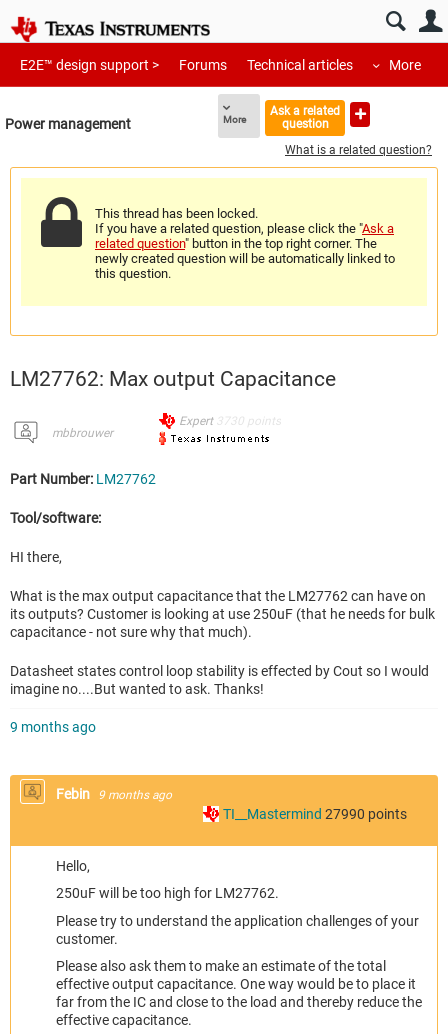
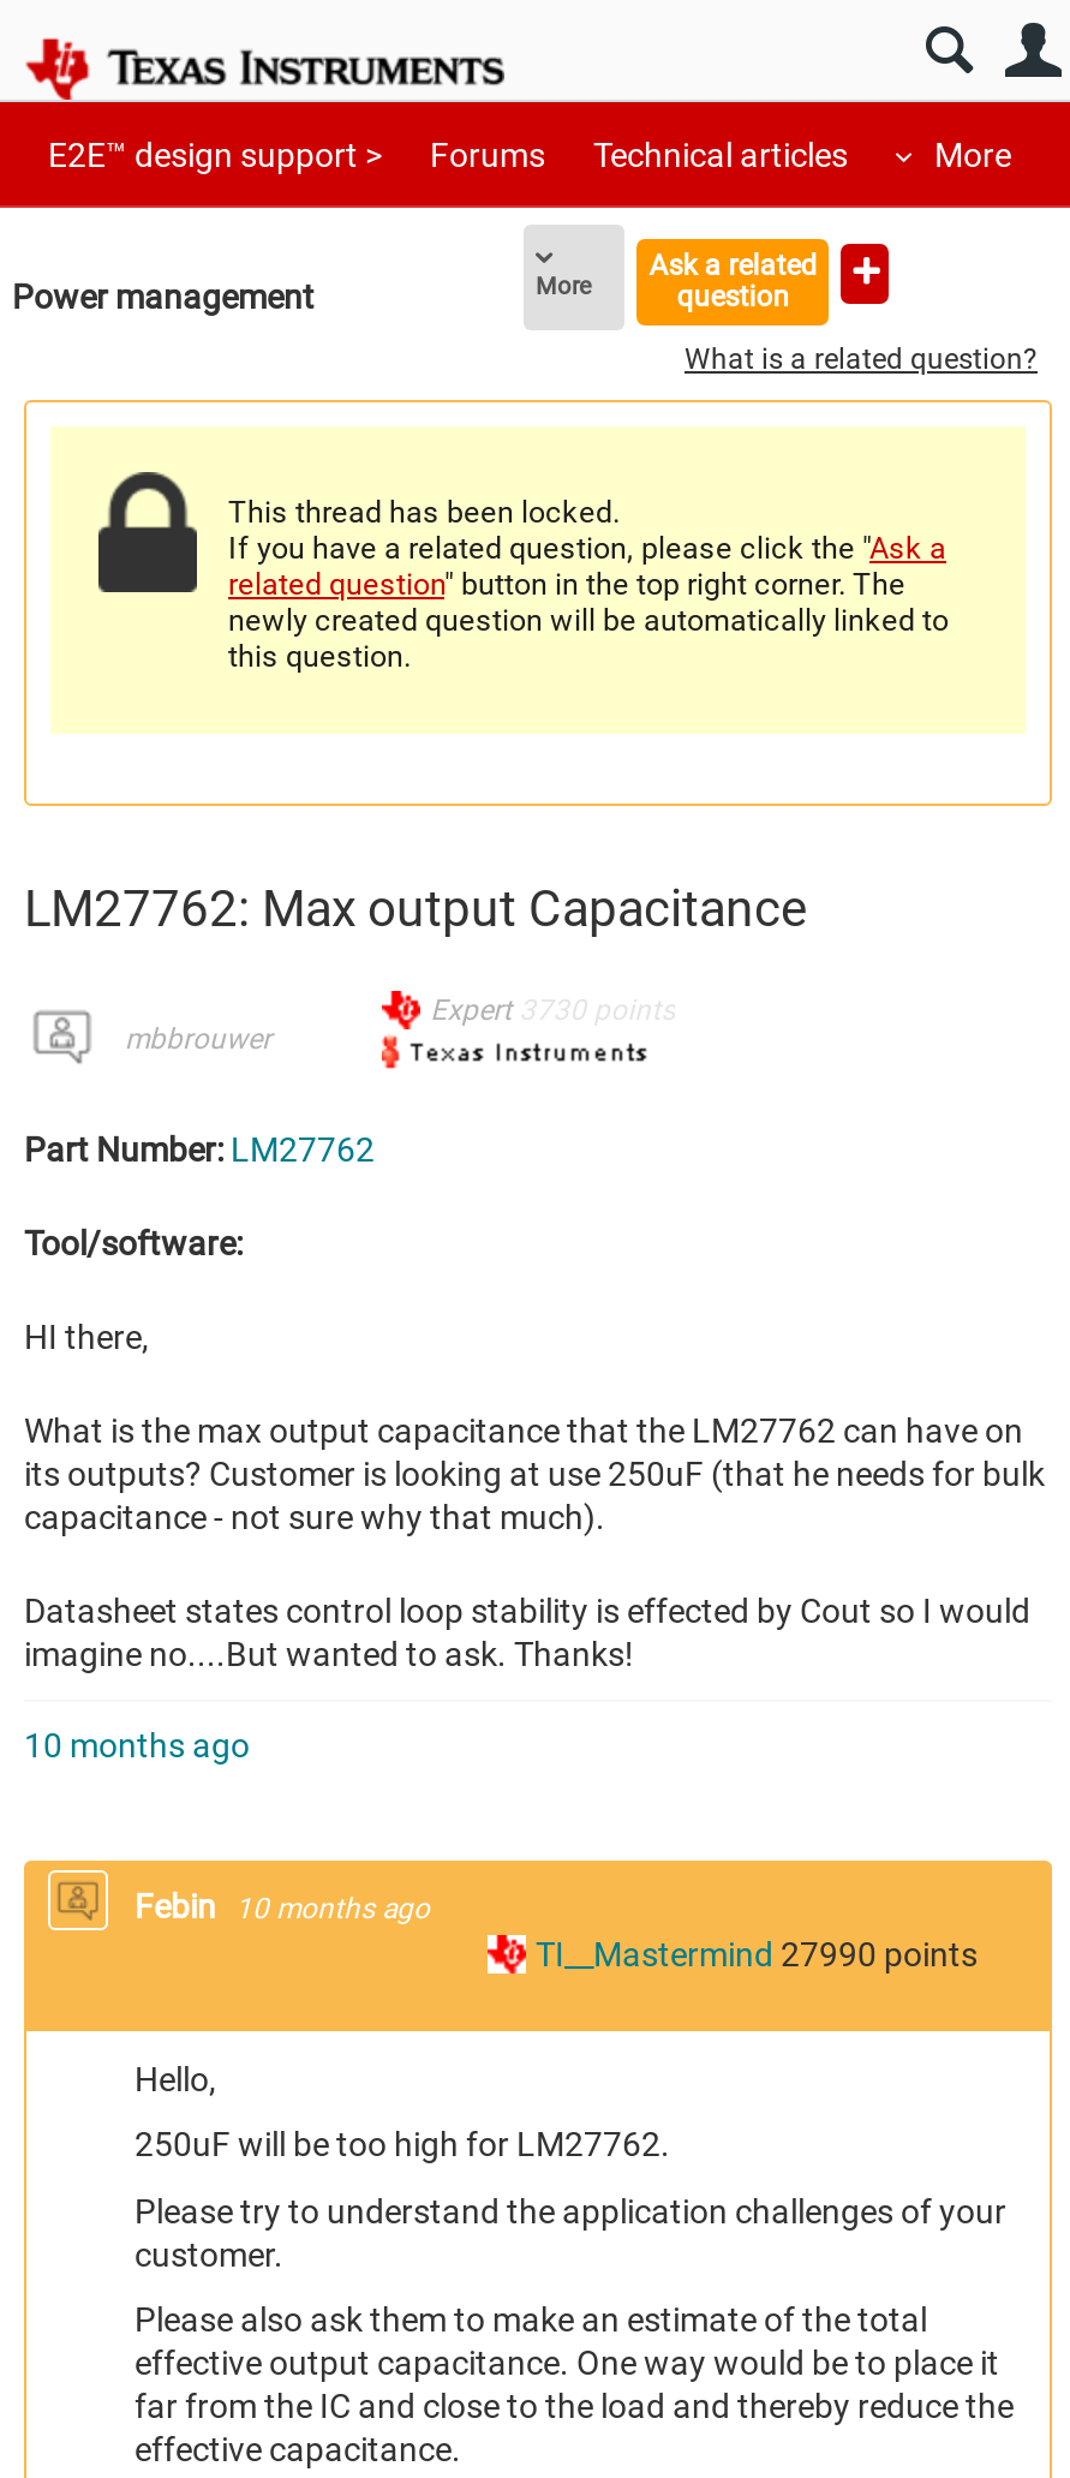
[10,719,96,735] 9 months ago -> [24,1726,250,1765] 10 months ago
[56,786,172,802] Febin 9 months ago -> [135,1887,430,1925] Febin 10 months ago

